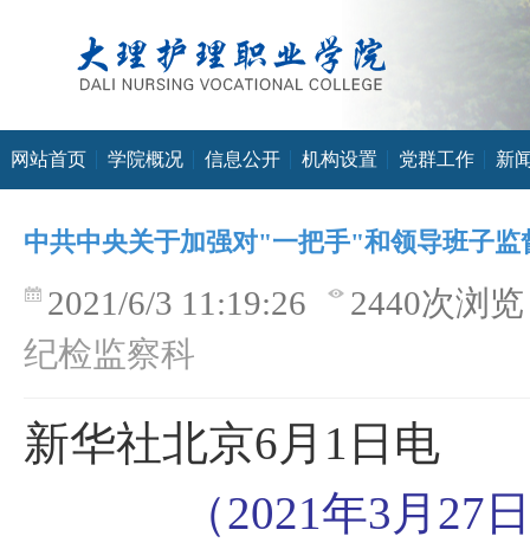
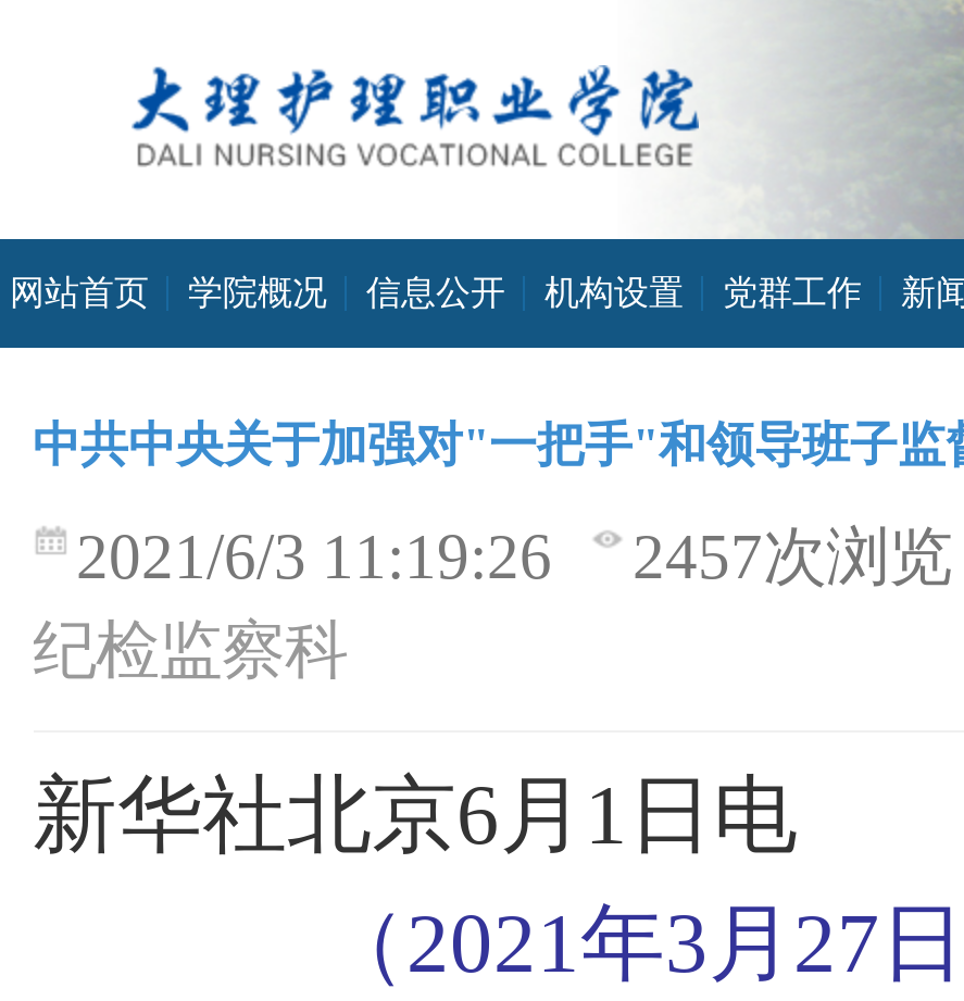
[47,284,523,322] 2021/6/3 11:19:26 2440次浏览 -> [76,522,952,591] 2021/6/3 11:19:26 2457次浏览

